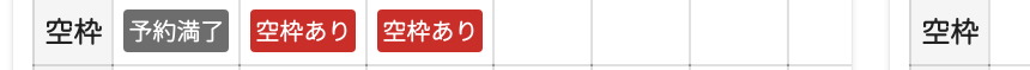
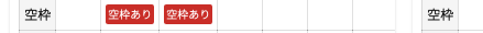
[128,14,224,47] 予約満了 -> none

